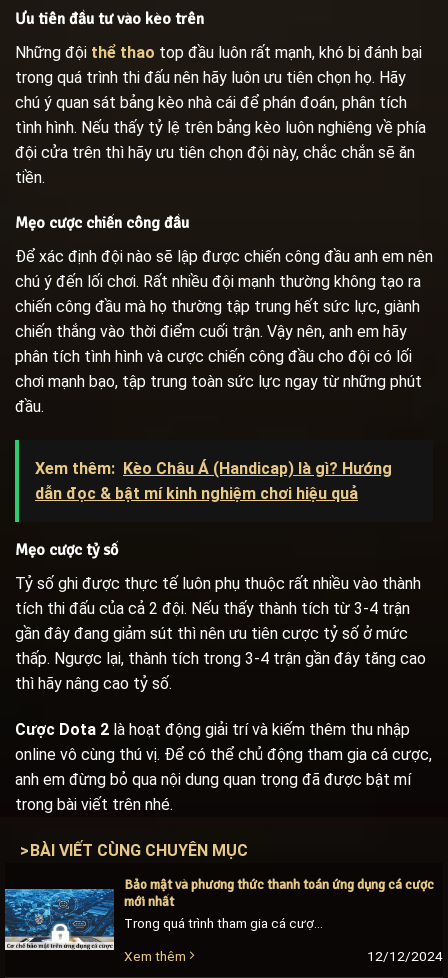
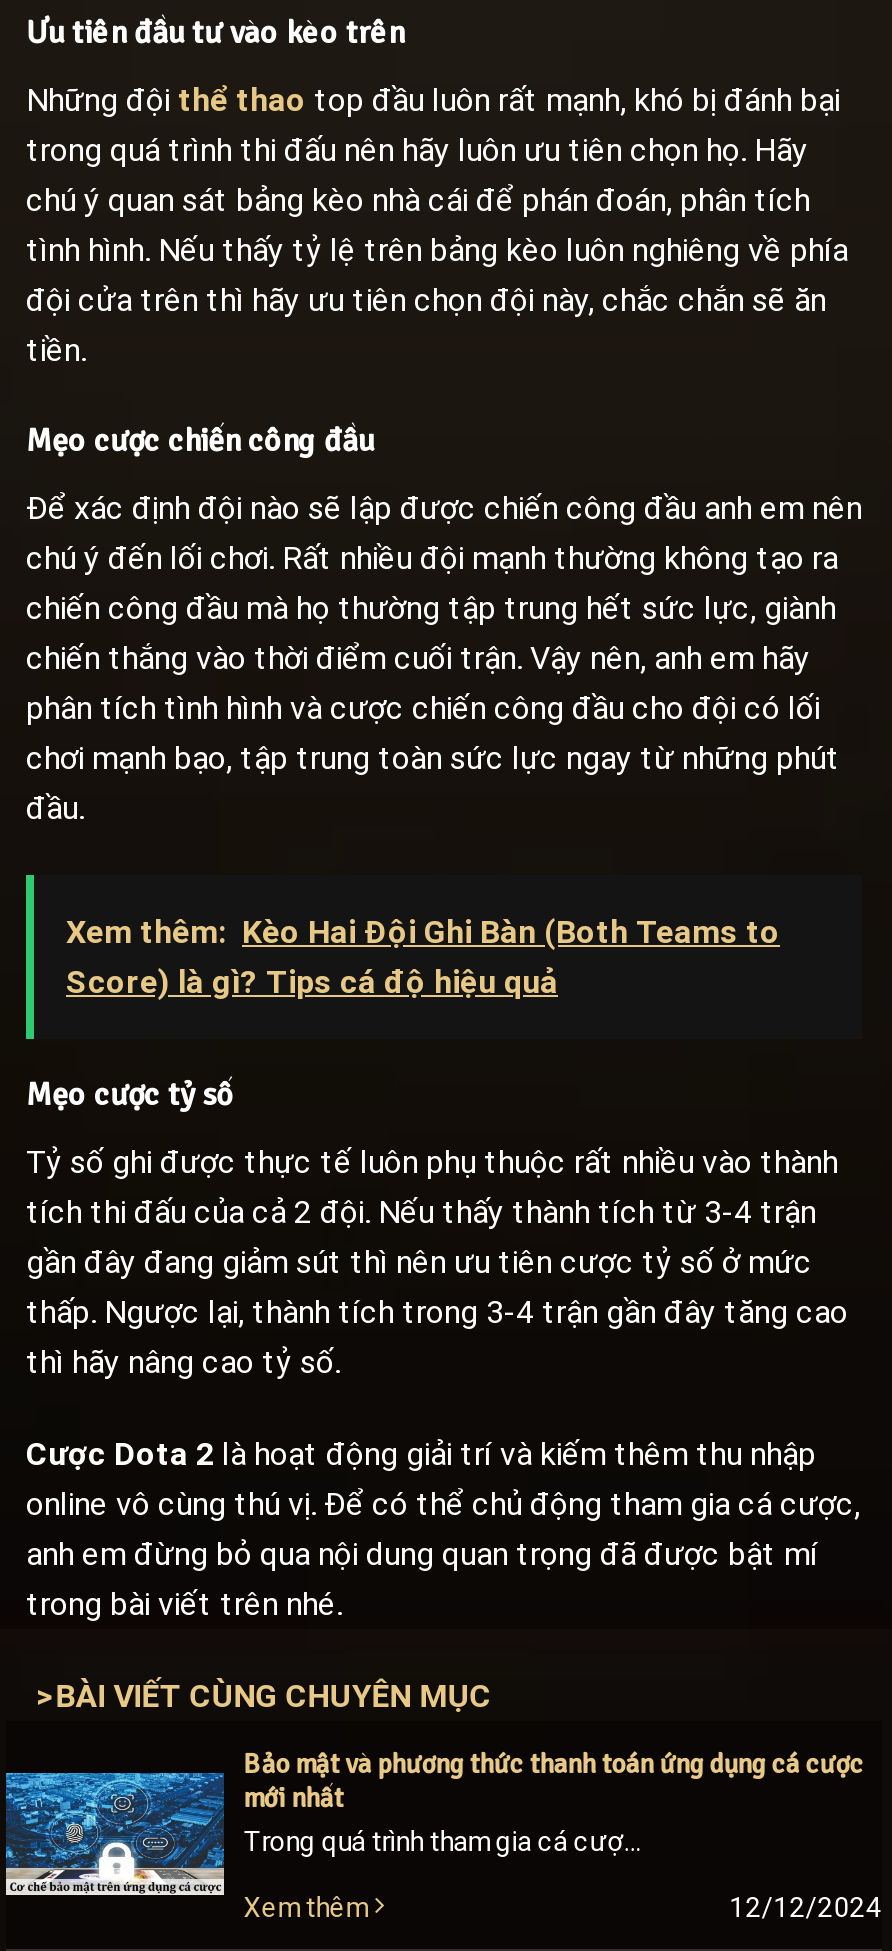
[35,459,392,503] Xem thêm: Kèo Châu Á (Handicap) là gì? Hướng | dẫn đọc & bật mí kinh nghiệm chơi hiệu quả -> [66,913,780,1001] Xem thêm: Kèo Hai Đội Ghi Bàn (Both Teams to | Score) là gì? Tips cá độ hiệu quả

